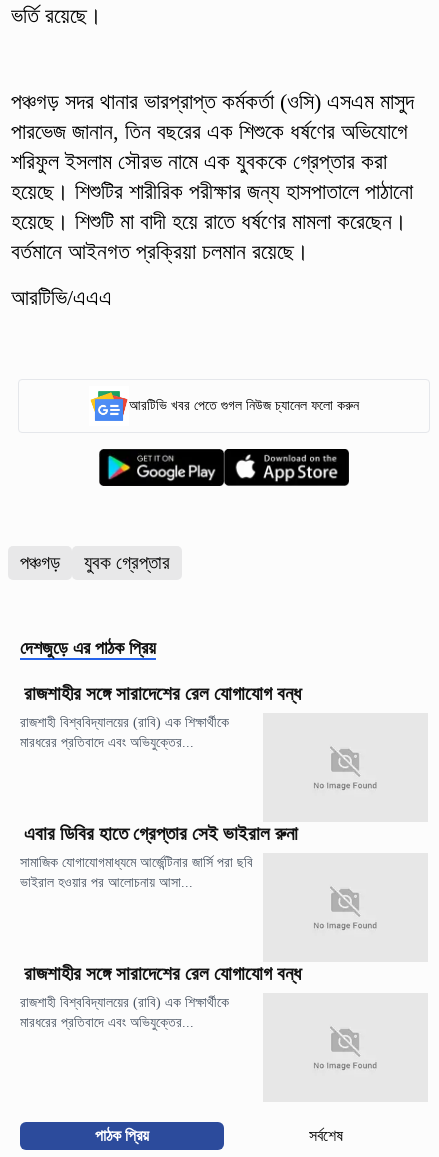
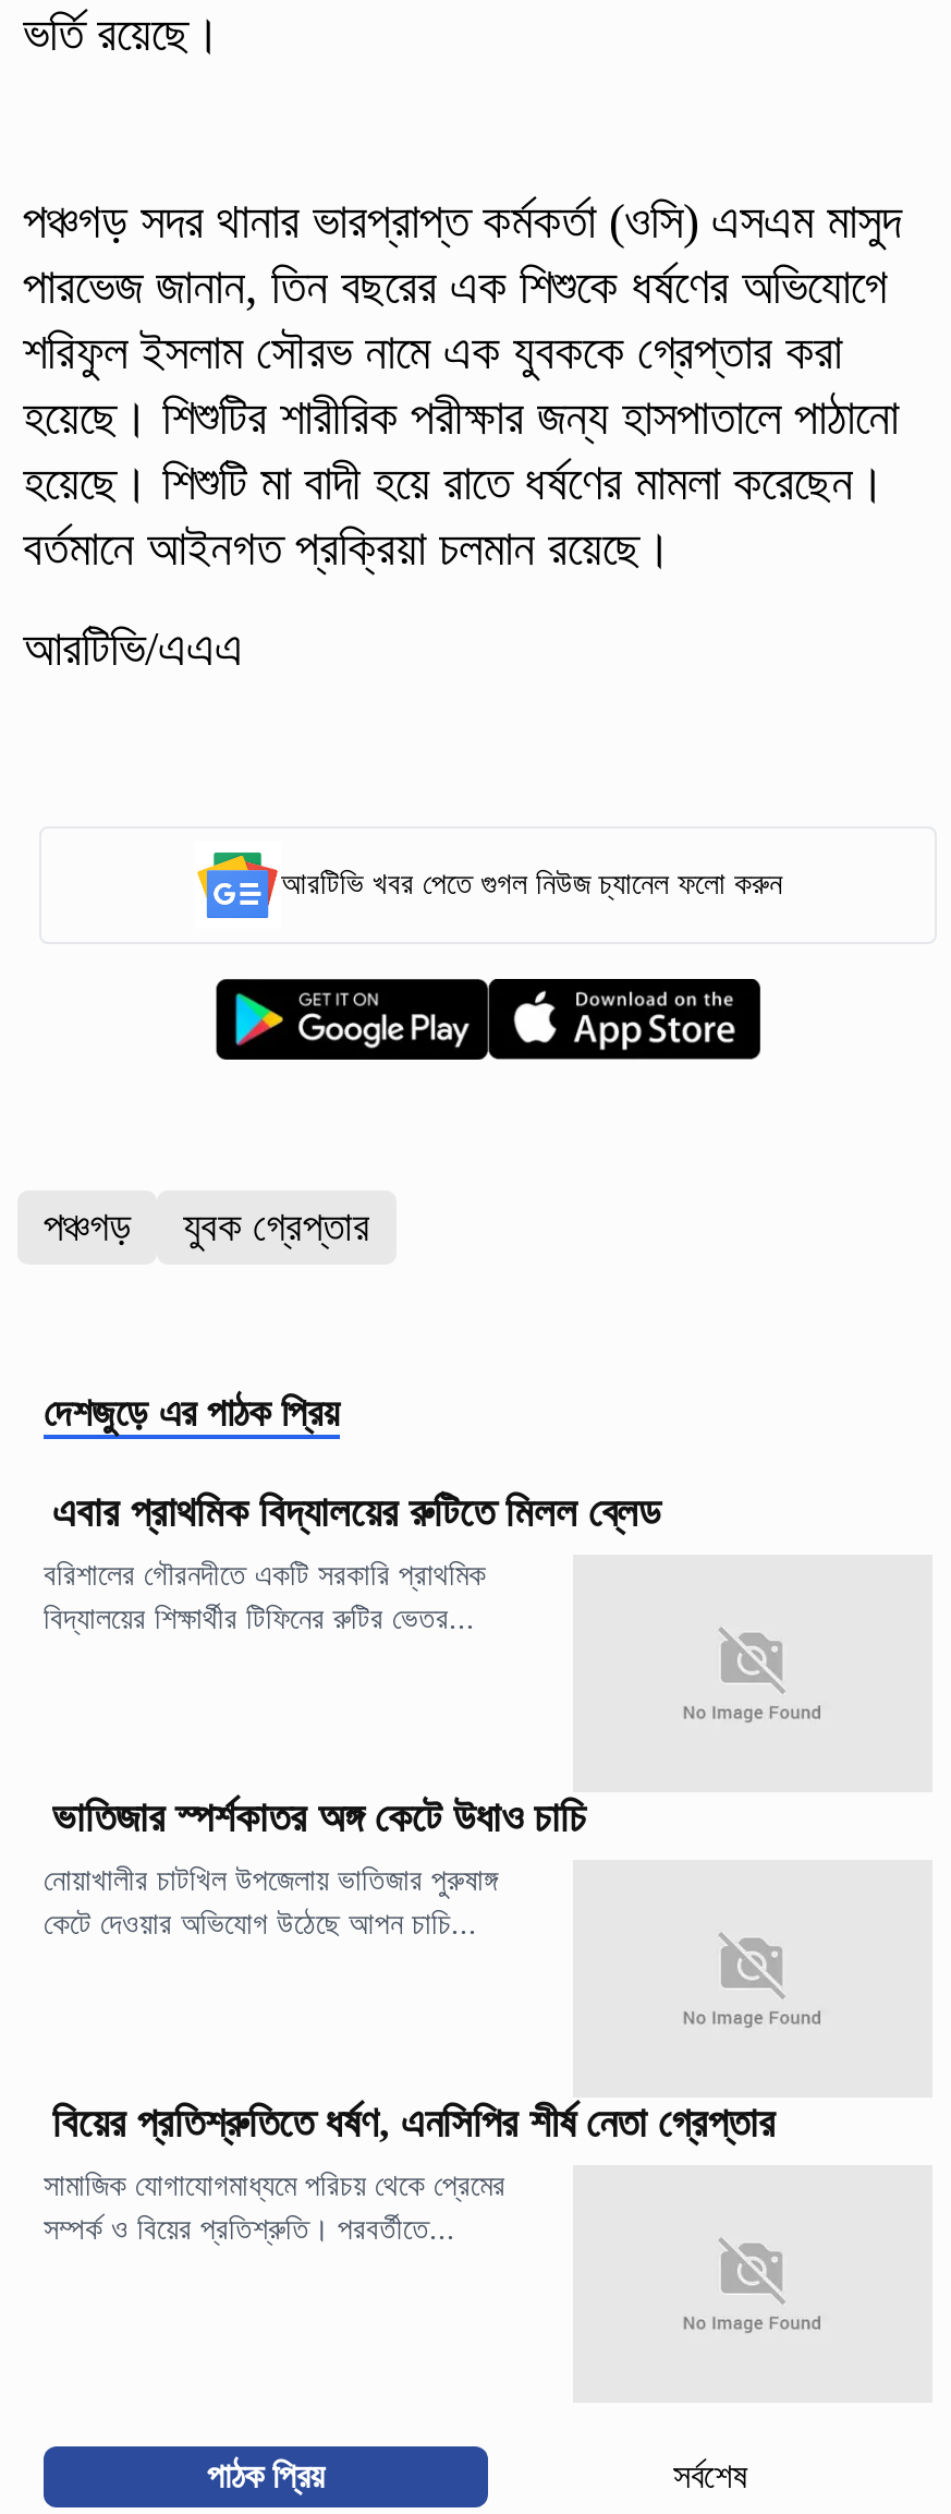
[24,683,301,704] রাজশাহীর সঙ্গে সারাদেশের রেল যোগাযোগ বন্ধ -> [52,1489,660,1535] এবার প্রাথমিক বিদ্যালয়ের রুটিতে মিলল ব্লেড
[20,715,229,750] রাজশাহী বিশ্ববিদ্যালয়ের (রাবি) এক শিক্ষার্থীকে | মারধরের প্রতিবাদে এবং অভিযুক্তের... -> [44,1559,486,1635] বরিশালের গৌরনদীতে একটি সরকারি প্রাথমিক | বিদ্যালয়ের শিক্ষার্থীর টিফিনের রুটির ভেতর...
[24,823,303,844] এবার ডিবির হাতে গ্রেপ্তার সেই ভাইরাল রুনা -> [52,1794,586,1840] ভাতিজার স্পর্শকাতর অঙ্গ কেটে উধাও চাচি
[20,855,253,890] সামাজিক যোগাযোগমাধ্যমে আর্জেন্টিনার জার্সি পরা ছবি | ভাইরাল হওয়ার পর আলোচনায় আসা... -> [44,1864,499,1940] নোয়াখালীর চাটখিল উপজেলায় ভাতিজার পুরুষাঙ্গ | কেটে দেওয়ার অভিযোগ উঠেছে আপন চাচি...
[24,963,301,984] রাজশাহীর সঙ্গে সারাদেশের রেল যোগাযোগ বন্ধ -> [52,2100,776,2145] বিয়ের প্রতিশ্রুতিতে ধর্ষণ, এনসিপির শীর্ষ নেতা গ্রেপ্তার
[20,995,229,1030] রাজশাহী বিশ্ববিদ্যালয়ের (রাবি) এক শিক্ষার্থীকে | মারধরের প্রতিবাদে এবং অভিযুক্তের... -> [44,2169,505,2246] সামাজিক যোগাযোগমাধ্যমে পরিচয় থেকে প্রেমের | সম্পর্ক ও বিয়ের প্রতিশ্রুতি। পরবর্তীতে...

